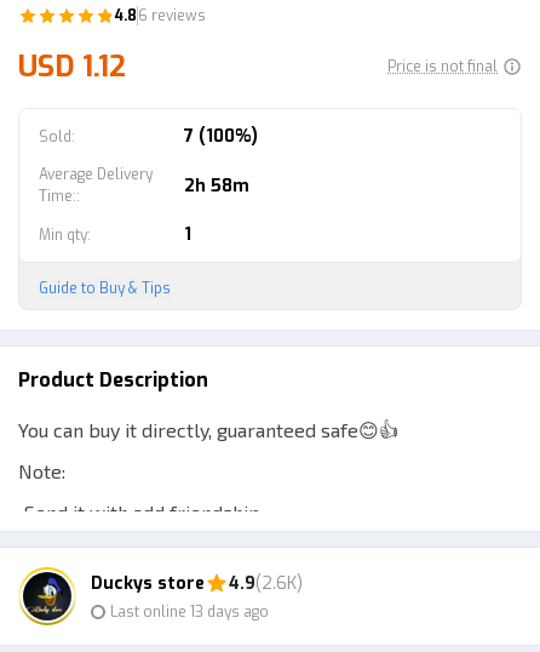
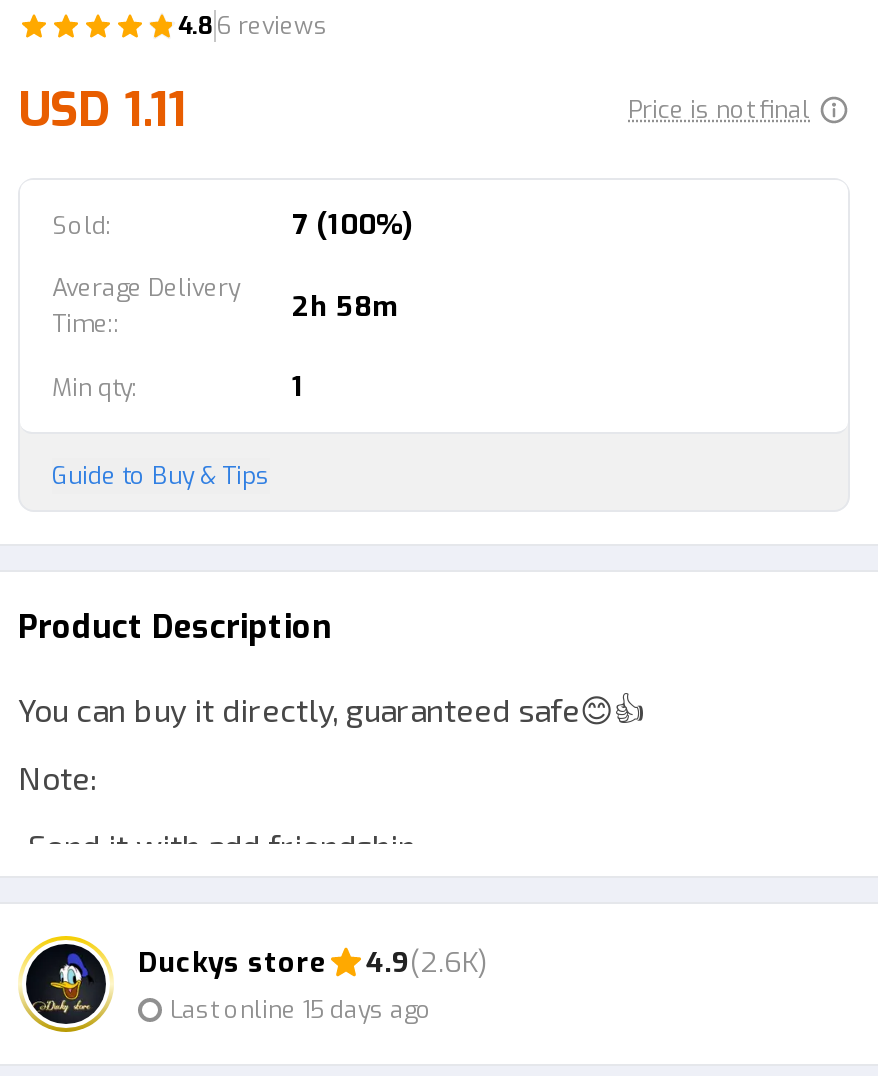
[18,47,126,86] USD 1.12 -> [18,78,186,142] USD 1.11
[110,602,269,621] Last online 13 days ago -> [170,993,432,1025] Last online 15 days ago

